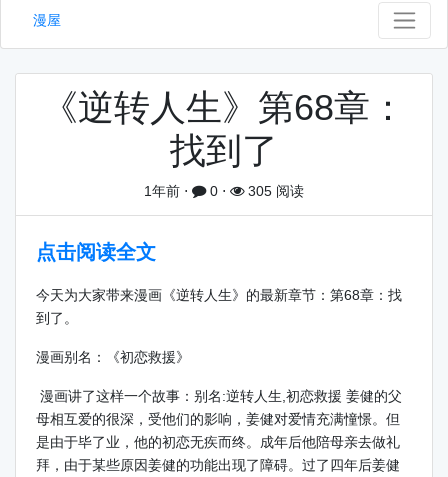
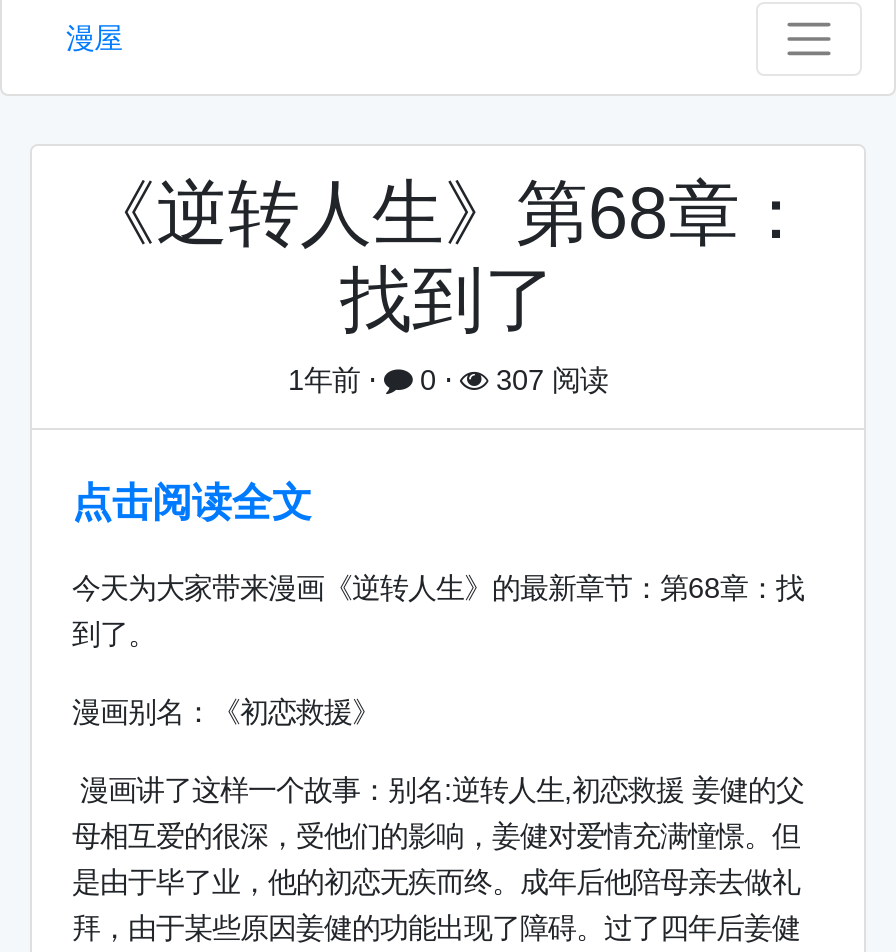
[248,183,304,199] 305 阅读 -> [496,364,608,396] 307 阅读

